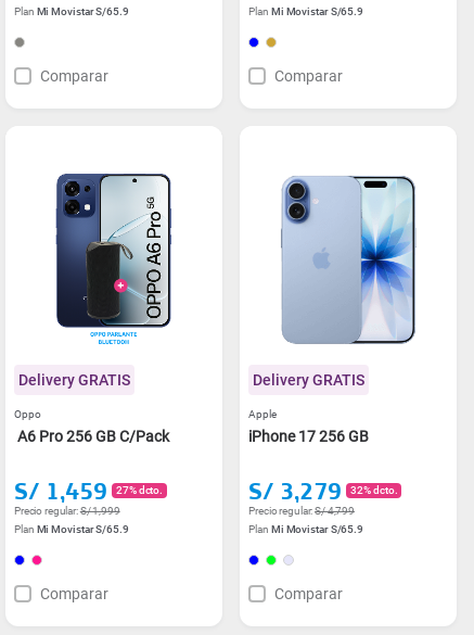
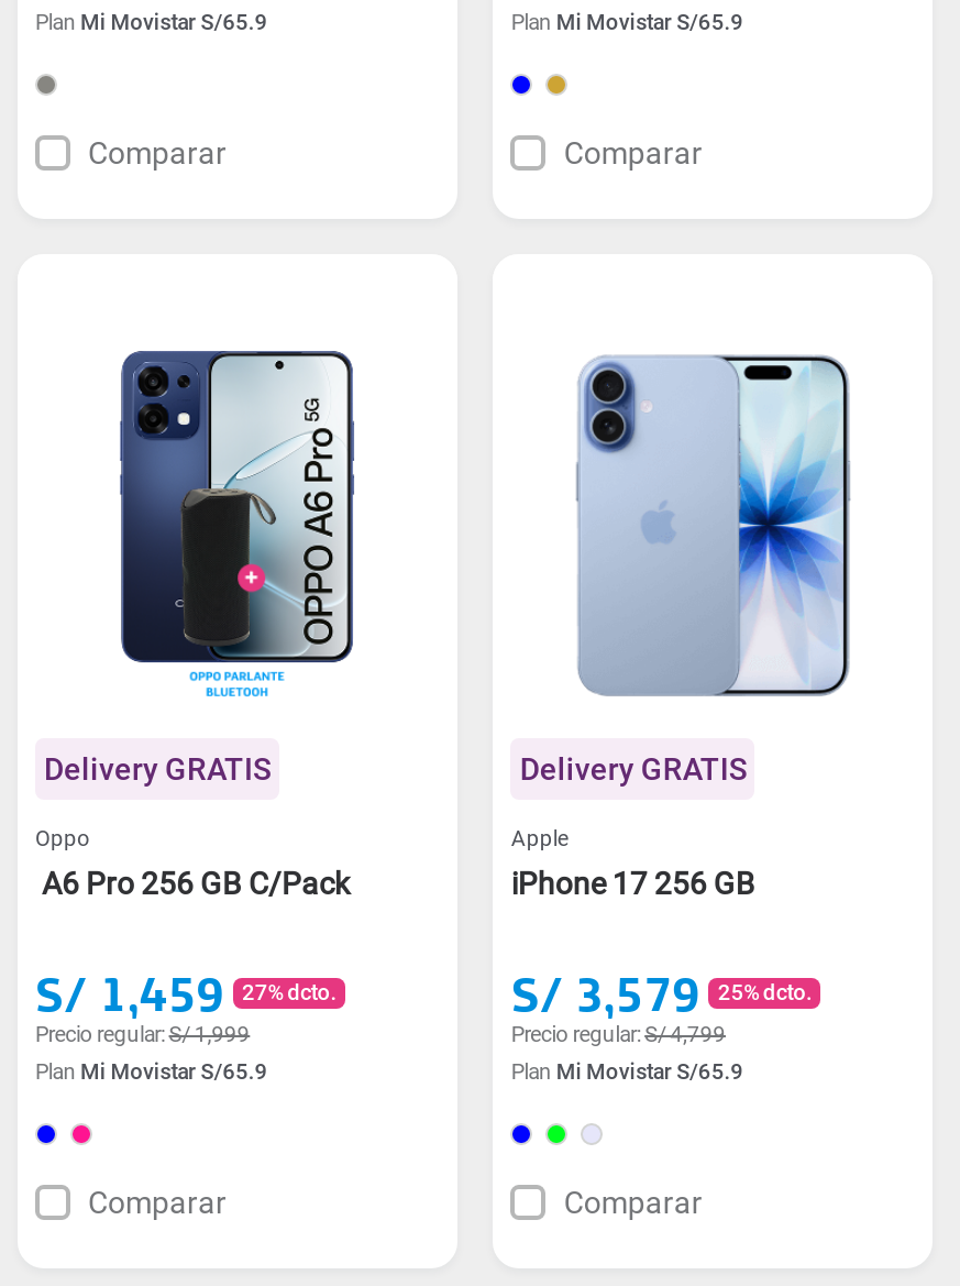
[249,475,342,506] S/ 3,279 -> [511,963,700,1024] S/ 3,579
[351,484,397,496] 32% dcto. -> [718,980,812,1004] 25% dcto.

